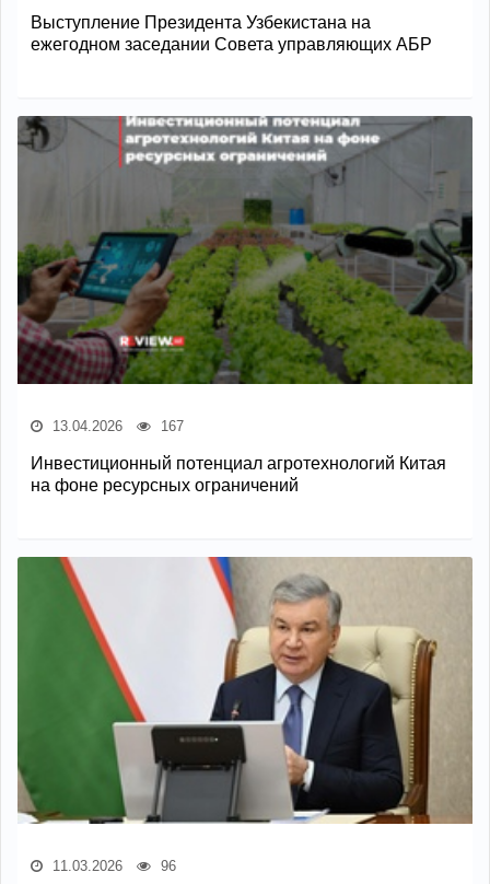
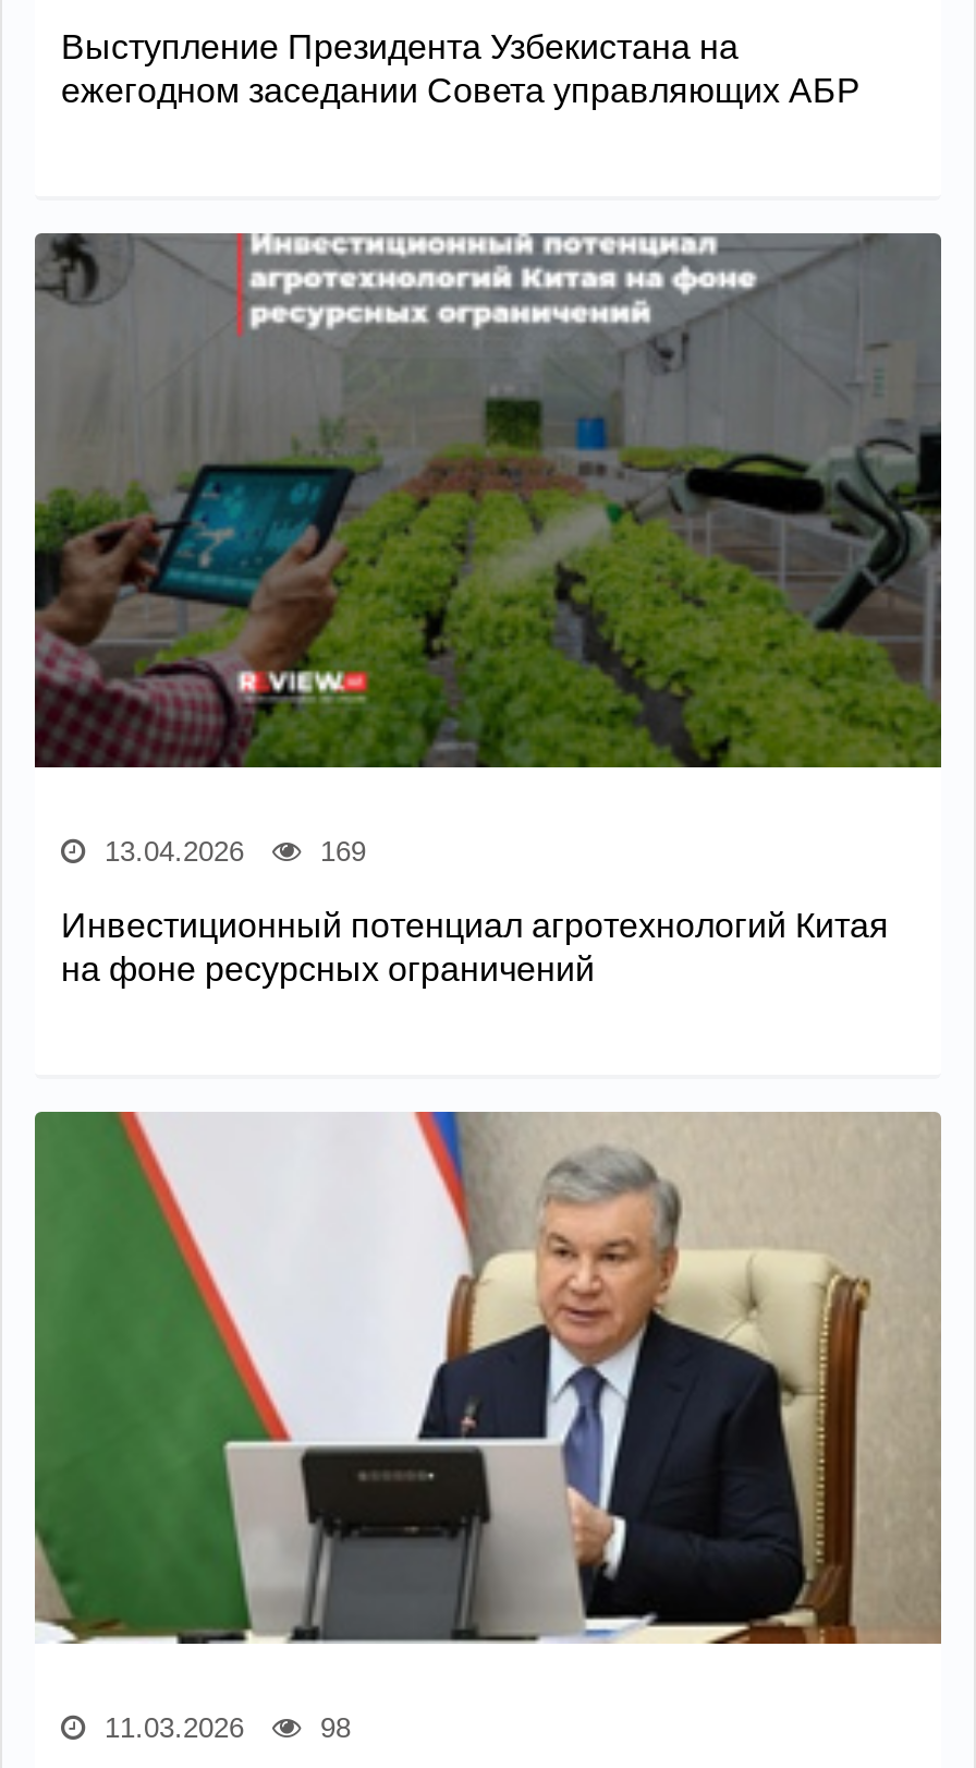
[156,417,184,434] 167 -> [312,834,366,867] 169
[156,858,176,874] 96 -> [312,1712,351,1744] 98

